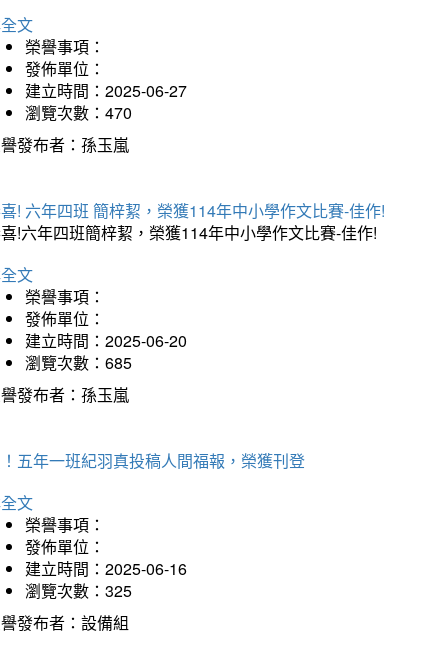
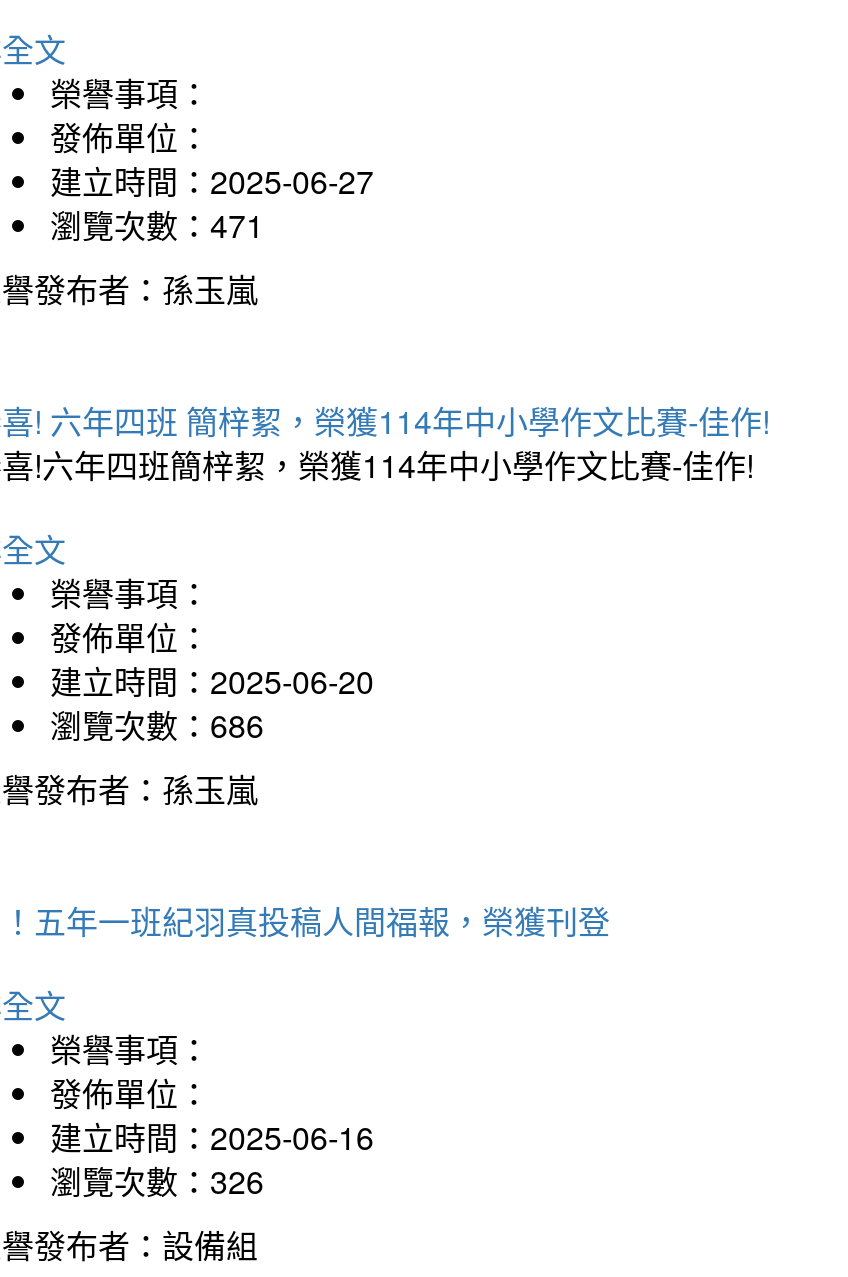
[25,101,132,124] 瀏覽次數：470 -> [50,202,264,248] 瀏覽次數：471
[25,351,132,374] 瀏覽次數：685 -> [50,702,264,748] 瀏覽次數：686
[25,579,132,602] 瀏覽次數：325 -> [50,1158,264,1204] 瀏覽次數：326

